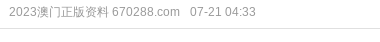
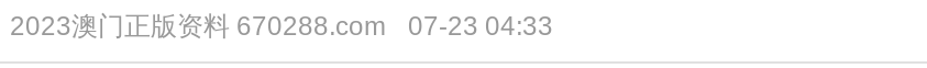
[9,5,256,19] 2023澳门正版资料 670288.com 07-21 04:33 -> [10,11,553,42] 2023澳门正版资料 670288.com 07-23 04:33

